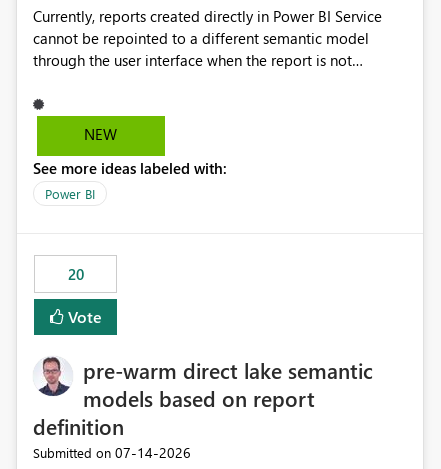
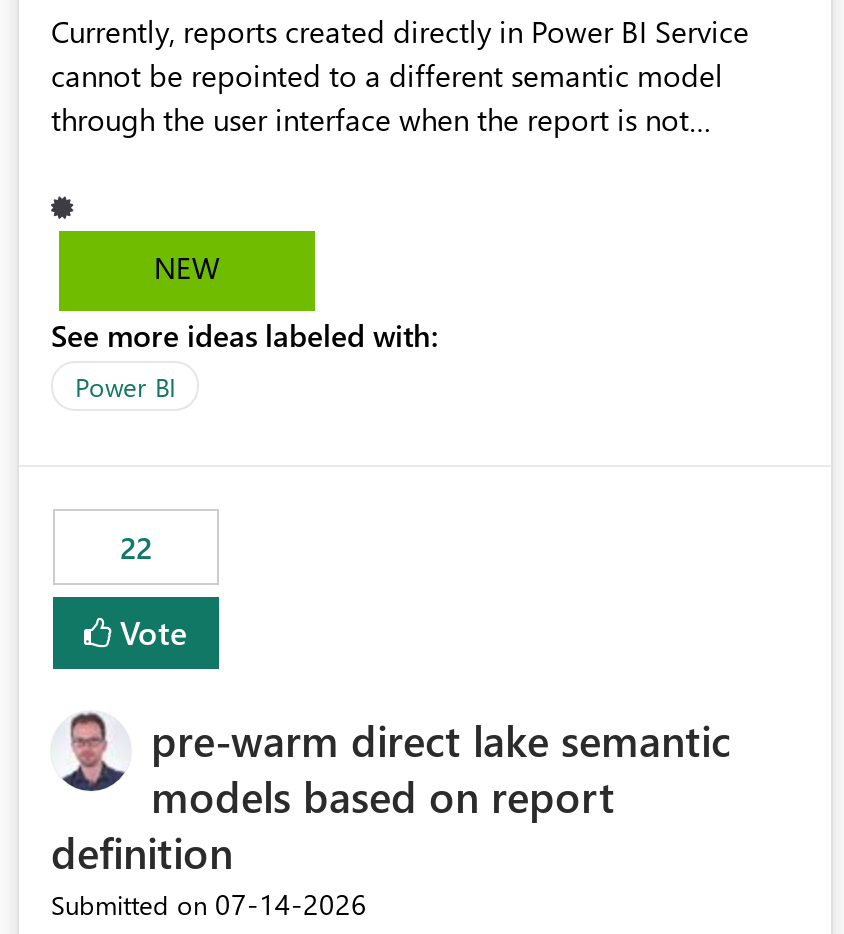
[67,264,83,284] 20 -> [120,528,152,568] 22

